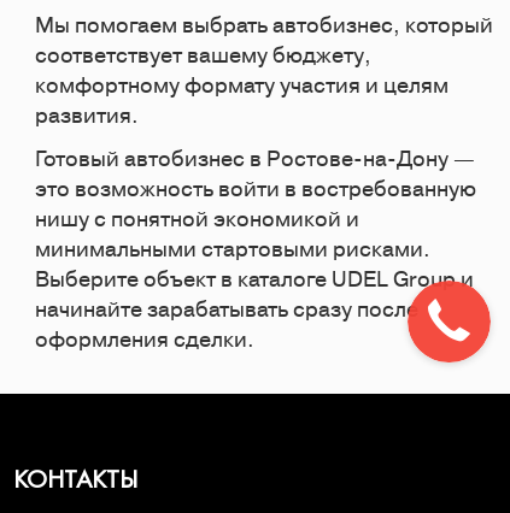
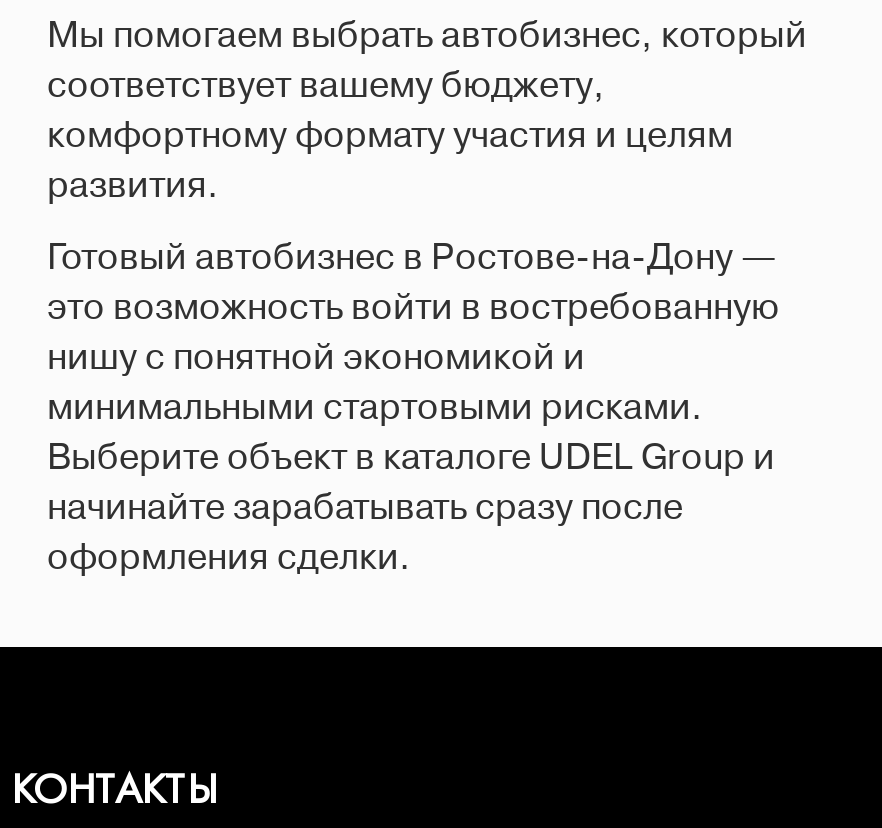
[408,291,492,364] [image] -> none

